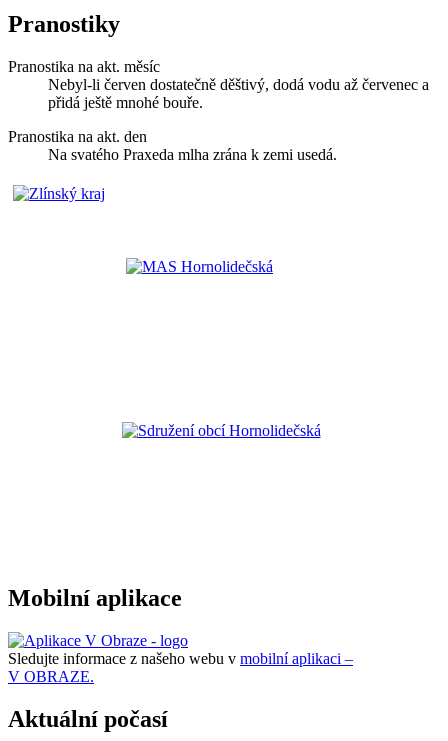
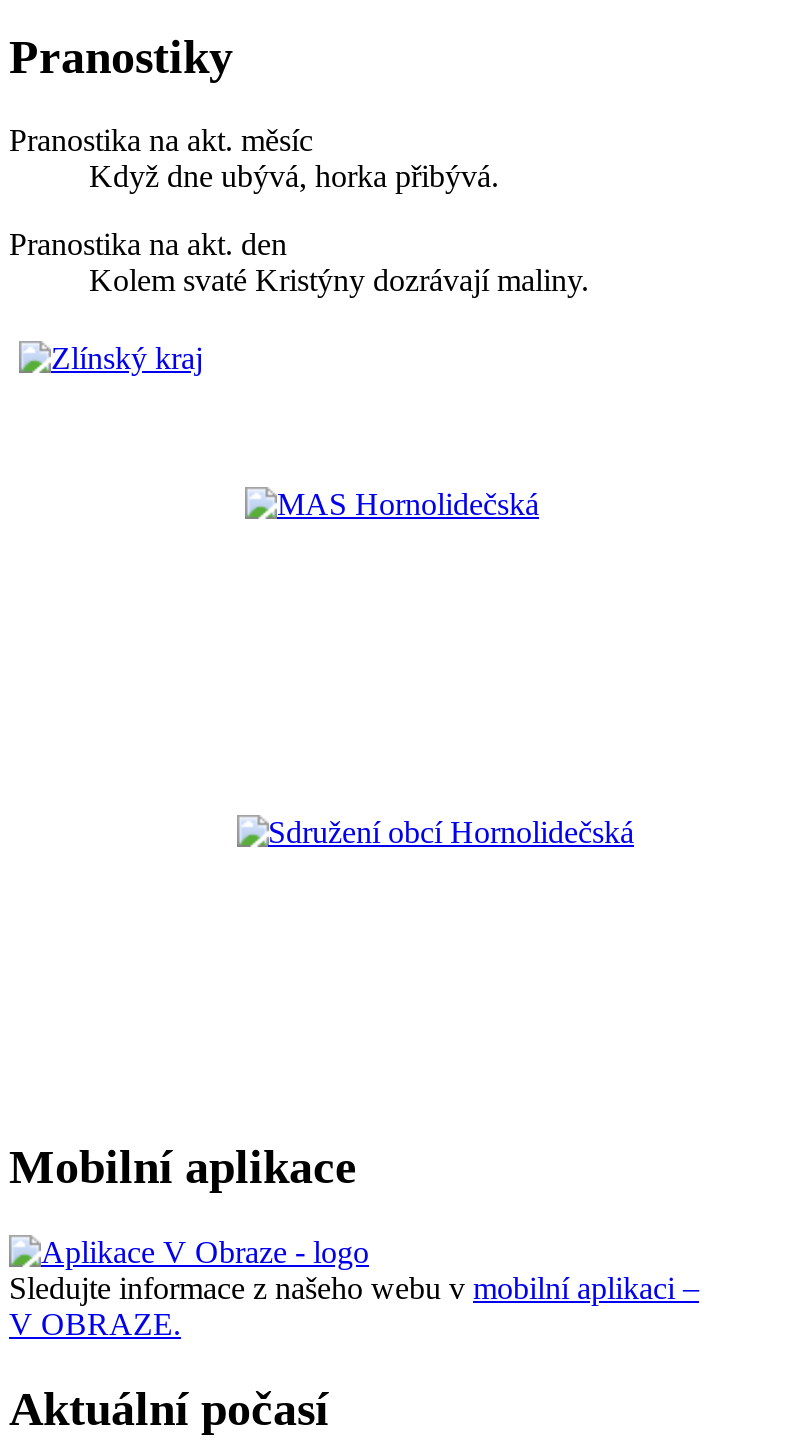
[48,76,429,111] Nebyl-li červen dostatečně děštivý, dodá vodu až červenec a | přidá ještě mnohé bouře. -> [89,160,499,194] Když dne ubývá, horka přibývá.
[48,146,337,163] Na svatého Praxeda mlha zrána k zemi usedá. -> [89,264,589,298] Kolem svaté Kristýny dozrávají maliny.

